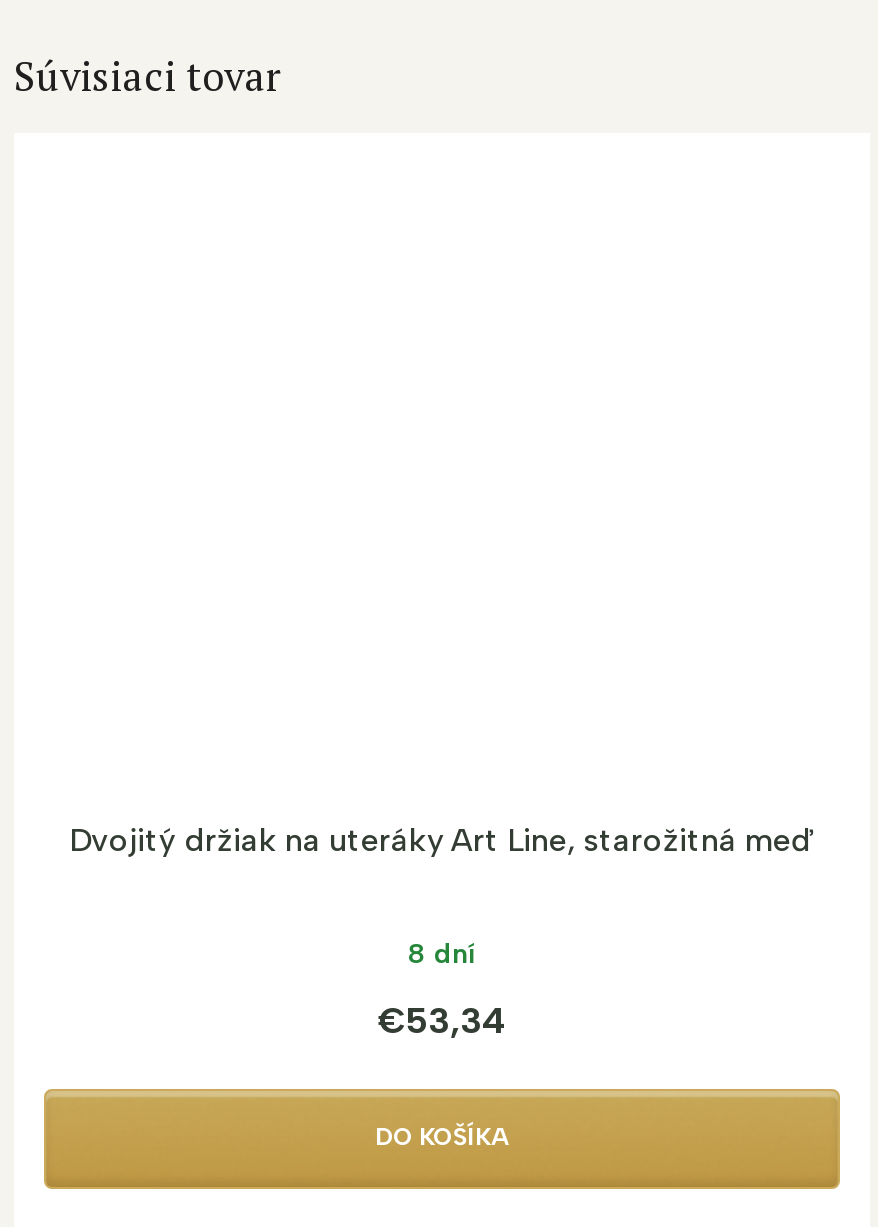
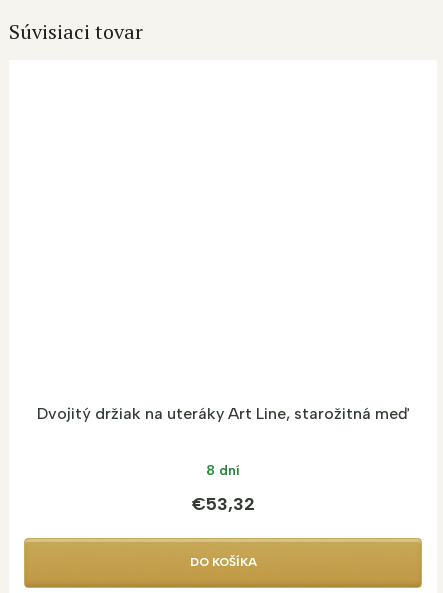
[378,999,506,1043] €53,34 -> [191,493,254,515] €53,32

